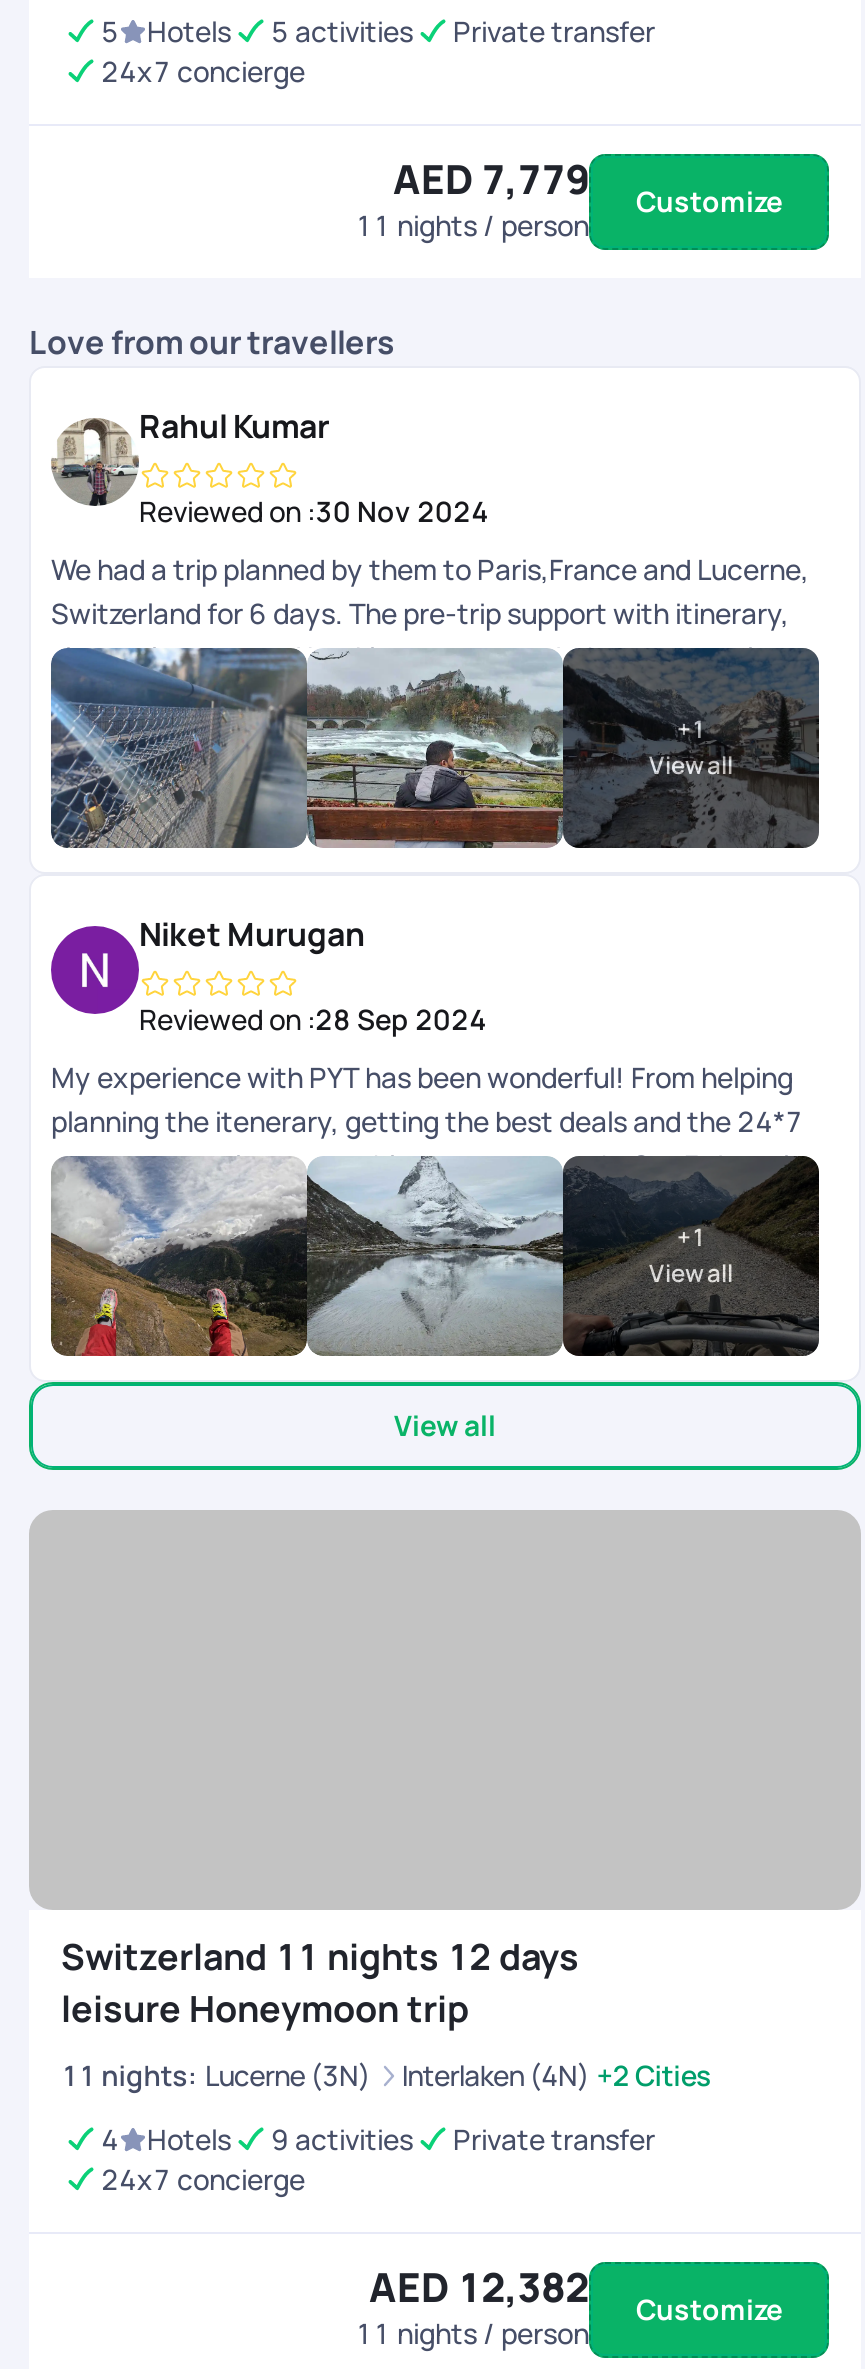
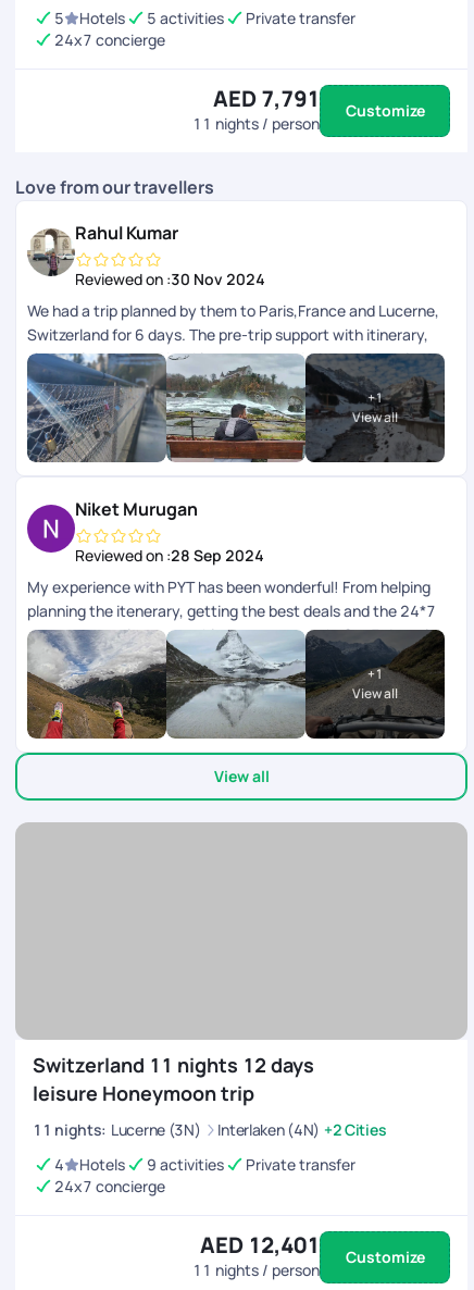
[393,152,782,220] AED 7,779 Customize -> [213,84,425,121] AED 7,791 Customize
[369,2260,782,2328] AED 12,382 Customize -> [200,1230,425,1267] AED 12,401 Customize

